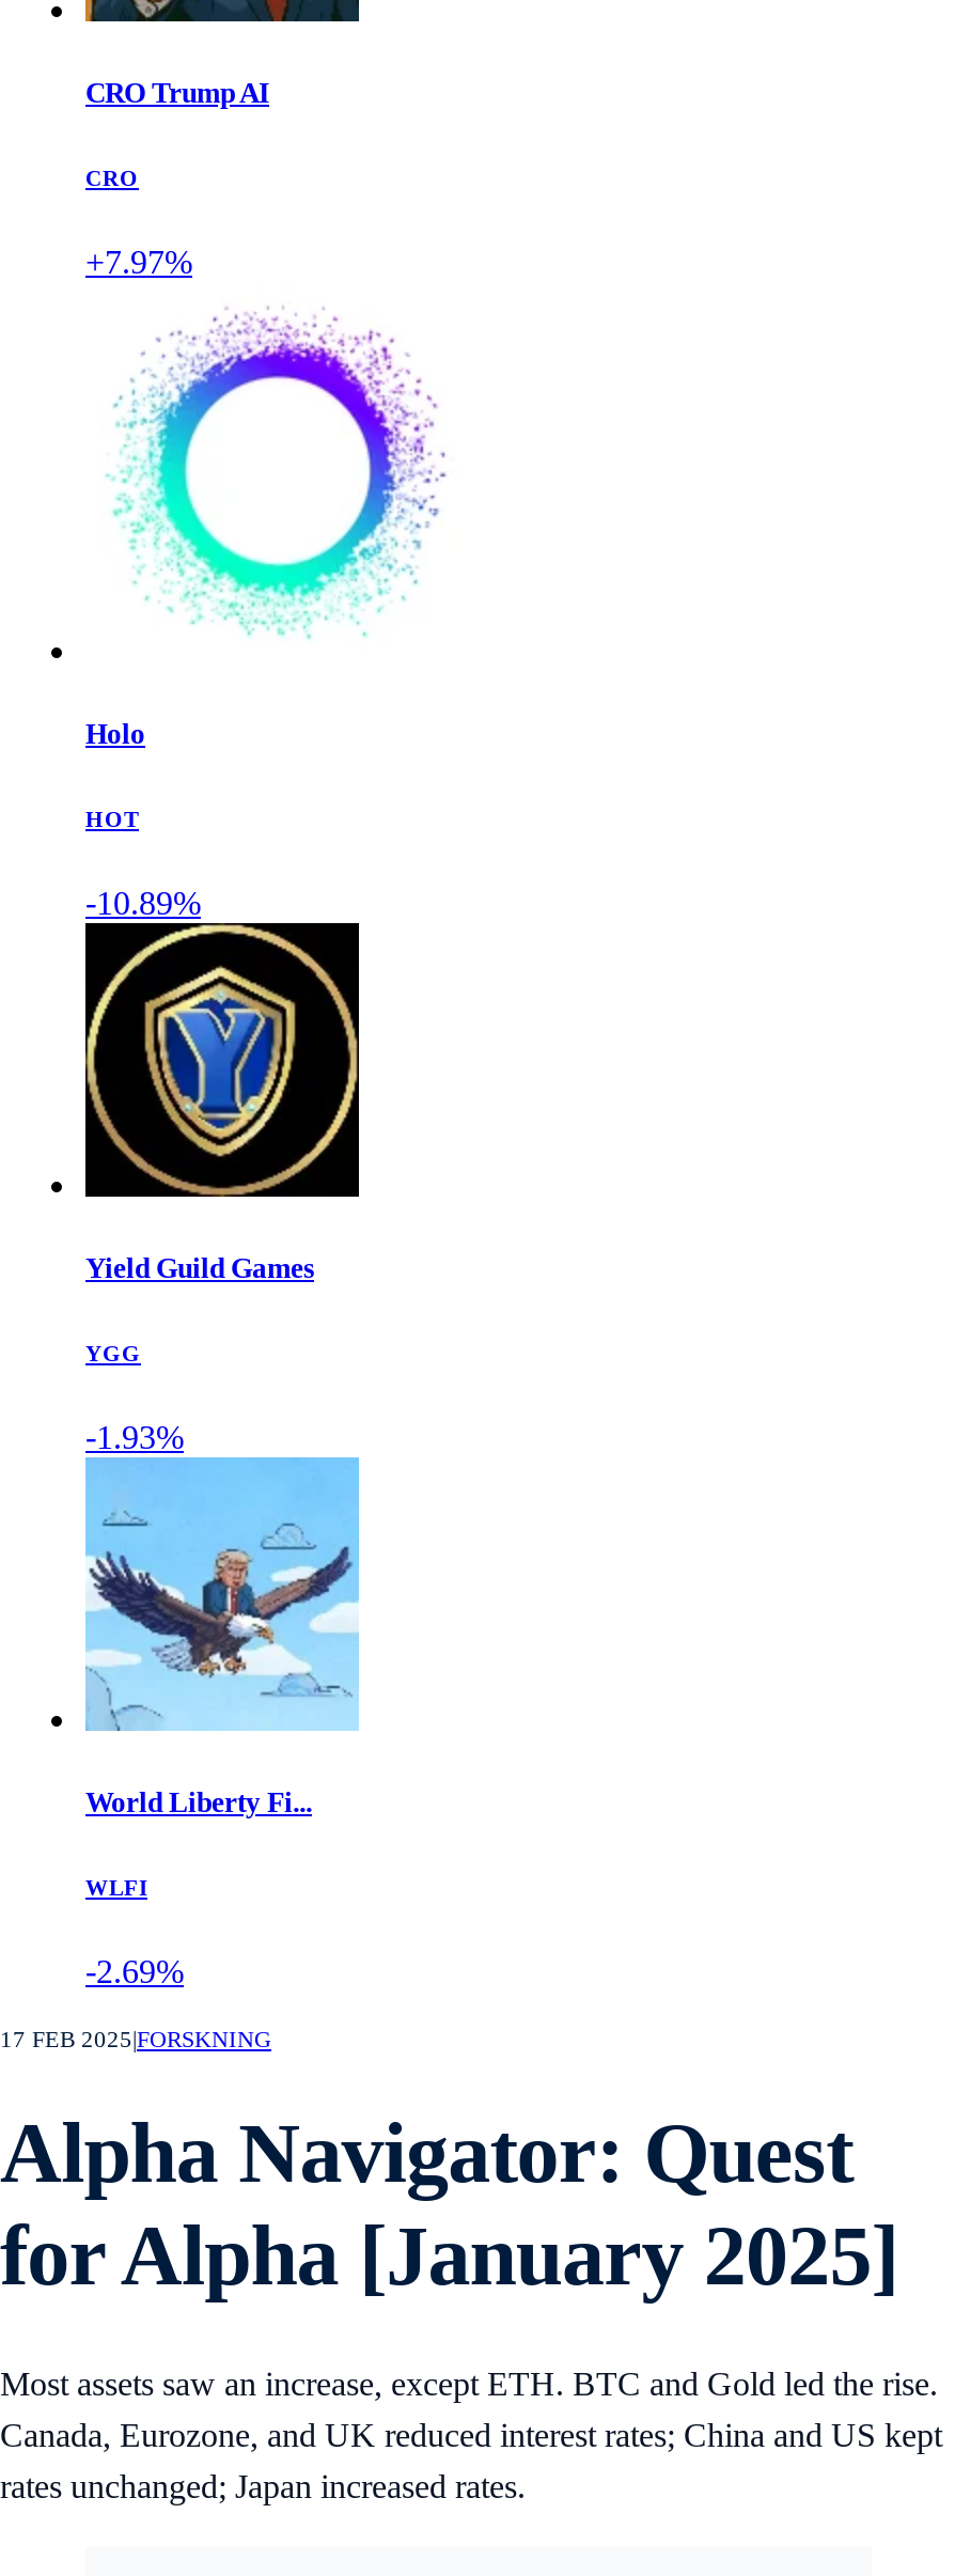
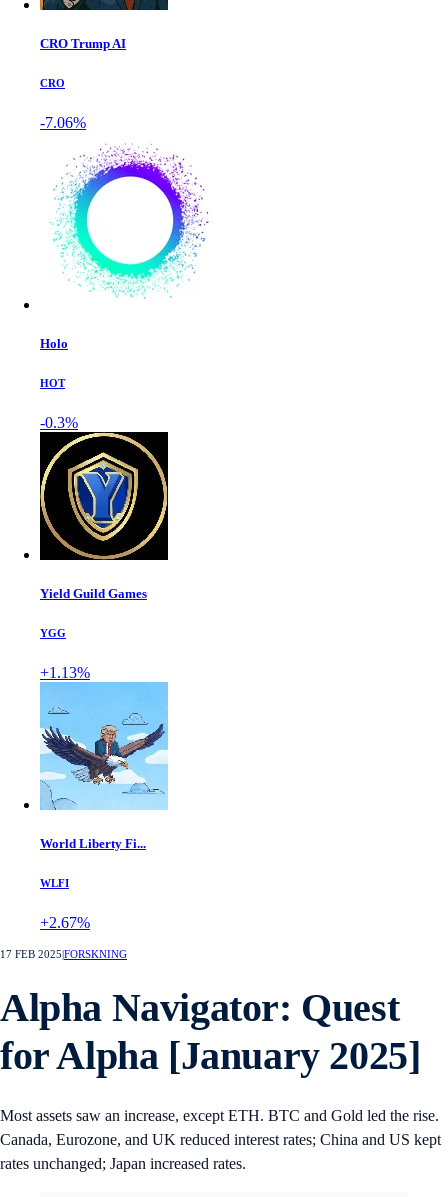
[85,244,192,280] +7.97% -> [40,114,86,131] -7.06%
[85,885,201,921] -10.89% -> [40,414,78,431] -0.3%
[85,1419,184,1456] -1.93% -> [40,664,90,681] +1.13%
[85,1954,184,1990] -2.69% -> [40,914,90,931] +2.67%

